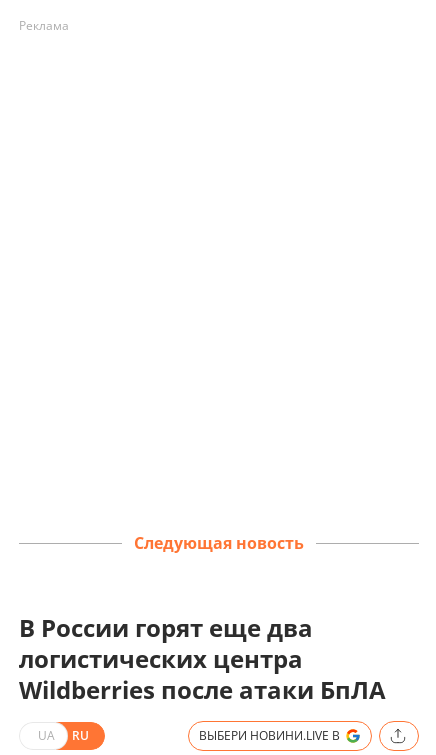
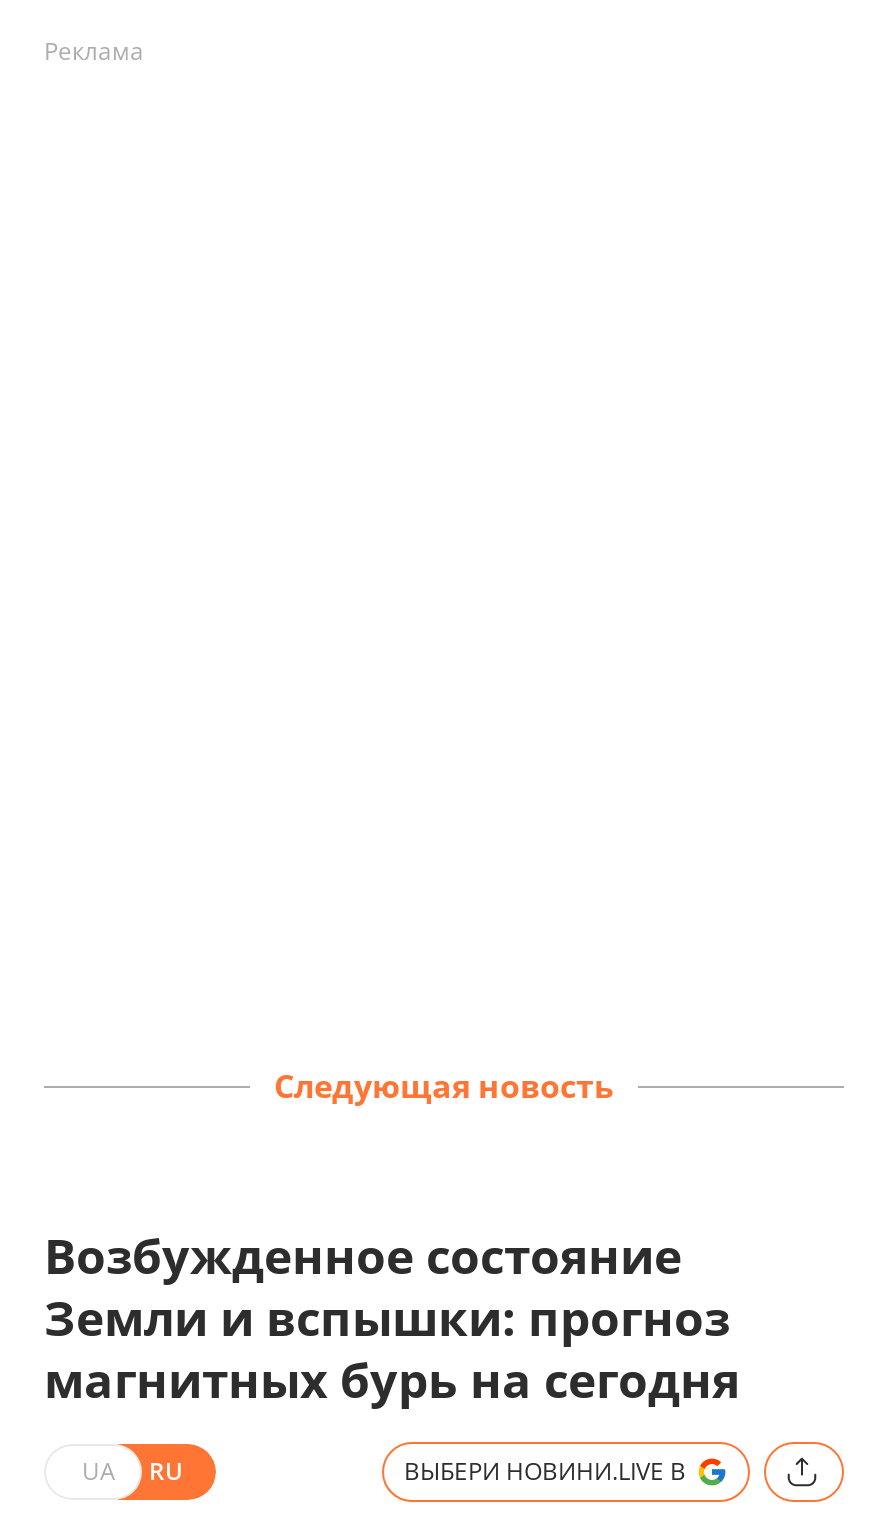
[19,611,386,706] В России горят еще два | логистических центра | Wildberries после атаки БпЛА -> [44,1222,740,1412] Возбужденное состояние | Земли и вспышки: прогноз | магнитных бурь на сегодня

